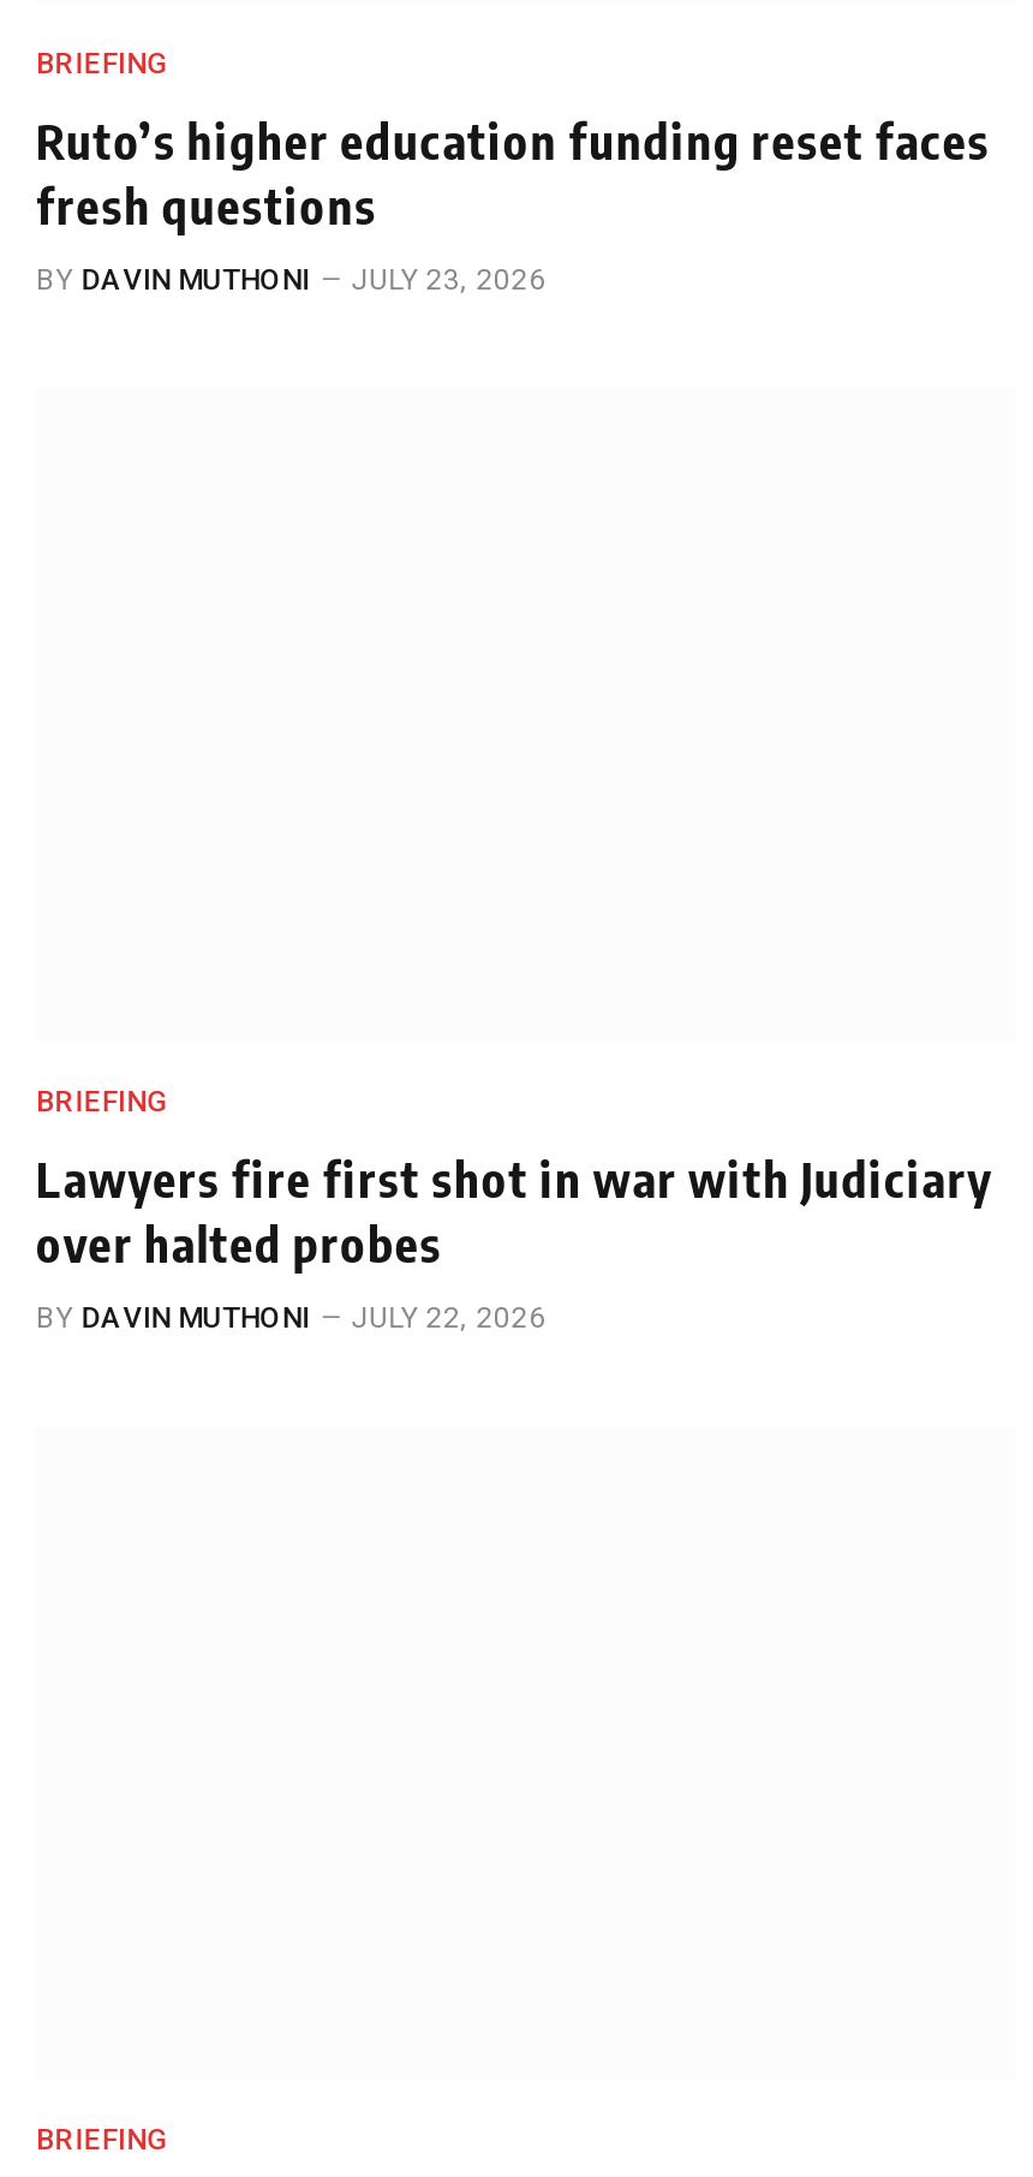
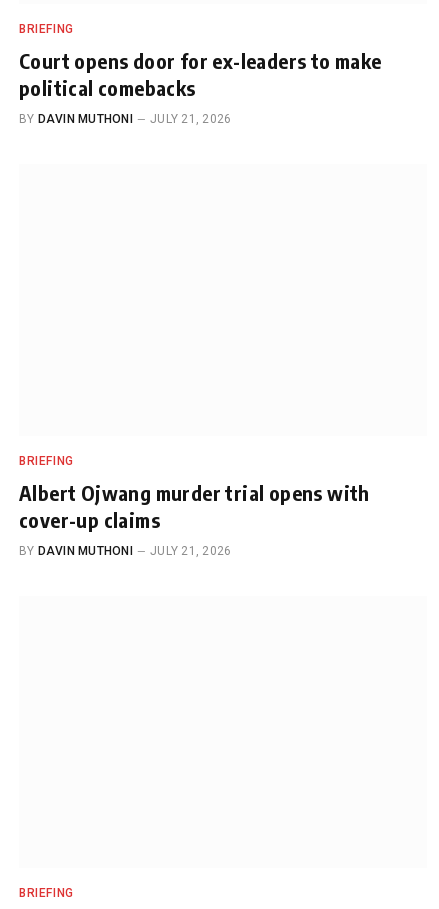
[36,111,990,235] Ruto’s higher education funding reset faces | fresh questions -> [19,48,382,100] Court opens door for ex-leaders to make | political comebacks
[36,264,546,298] BY DAVIN MUTHONI JULY 23, 2026 -> [19,112,231,126] BY DAVIN MUTHONI JULY 21, 2026
[36,1149,992,1274] Lawyers fire first shot in war with Judiciary | over halted probes -> [19,480,370,532] Albert Ojwang murder trial opens with | cover-up claims
[36,1302,546,1336] BY DAVIN MUTHONI JULY 22, 2026 -> [19,544,231,558] BY DAVIN MUTHONI JULY 21, 2026

